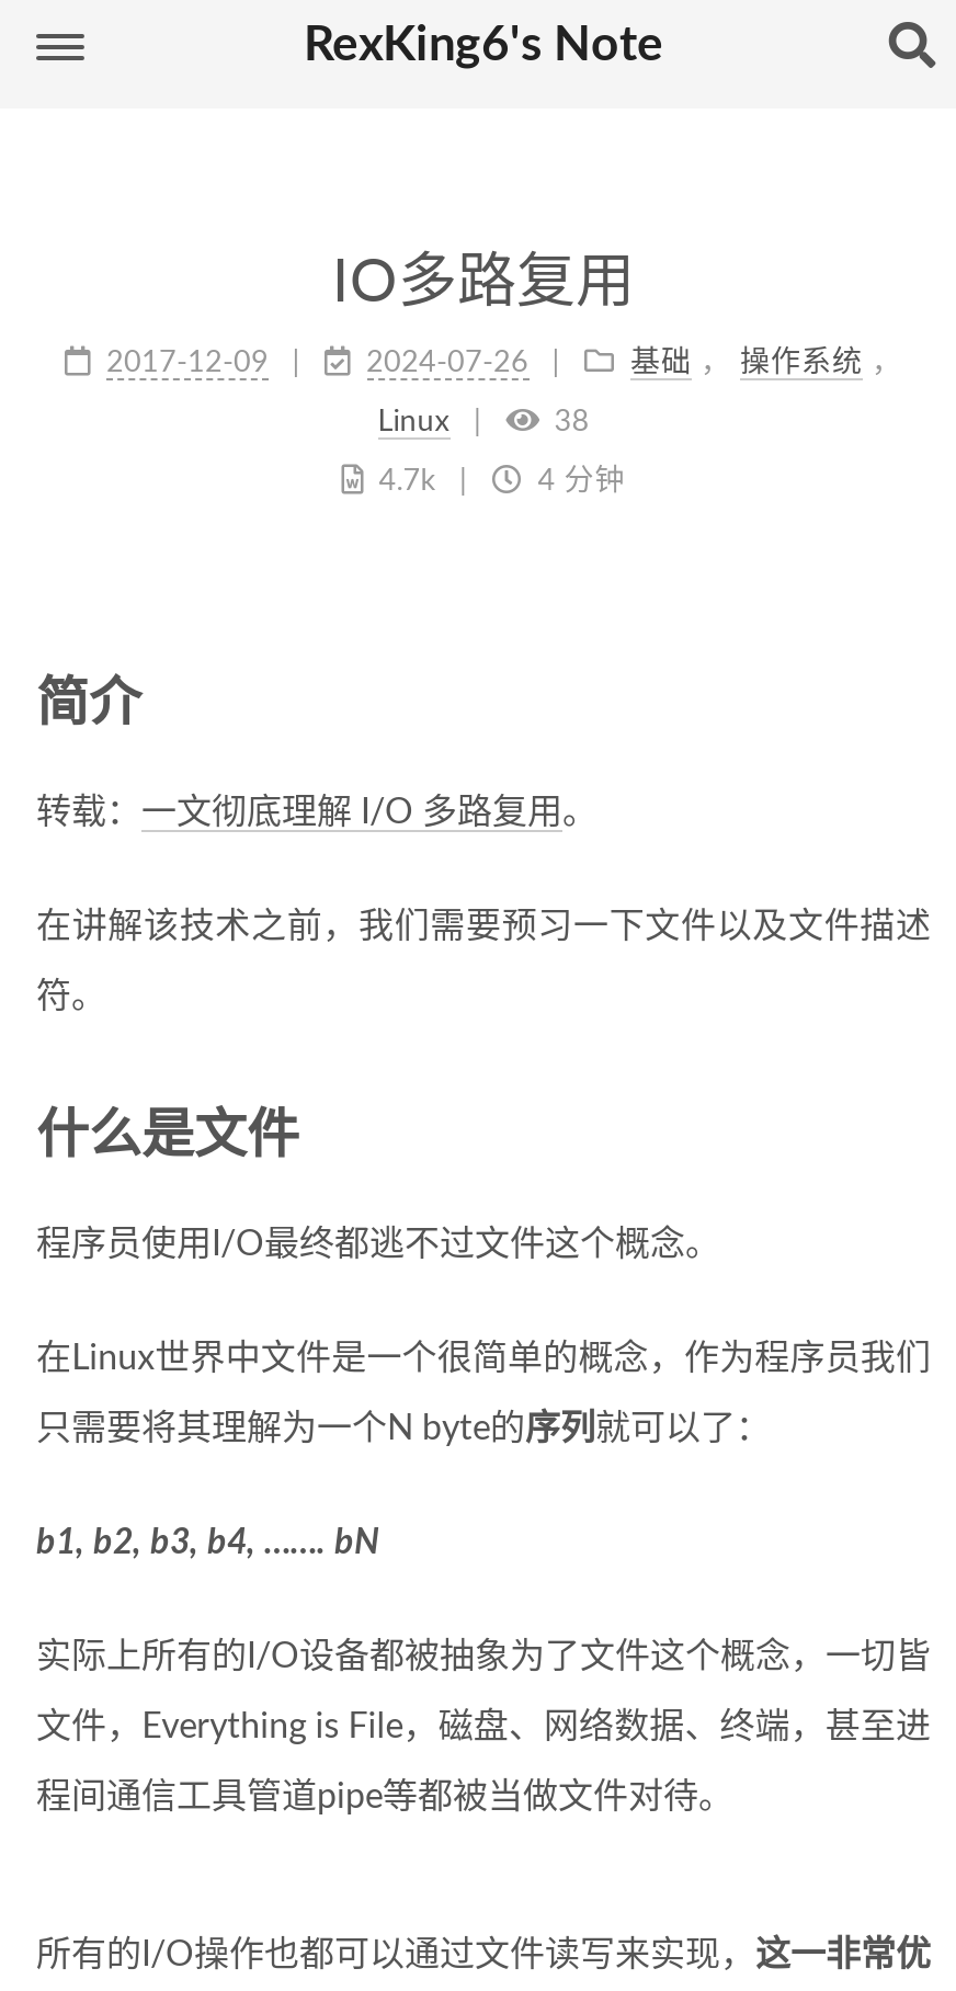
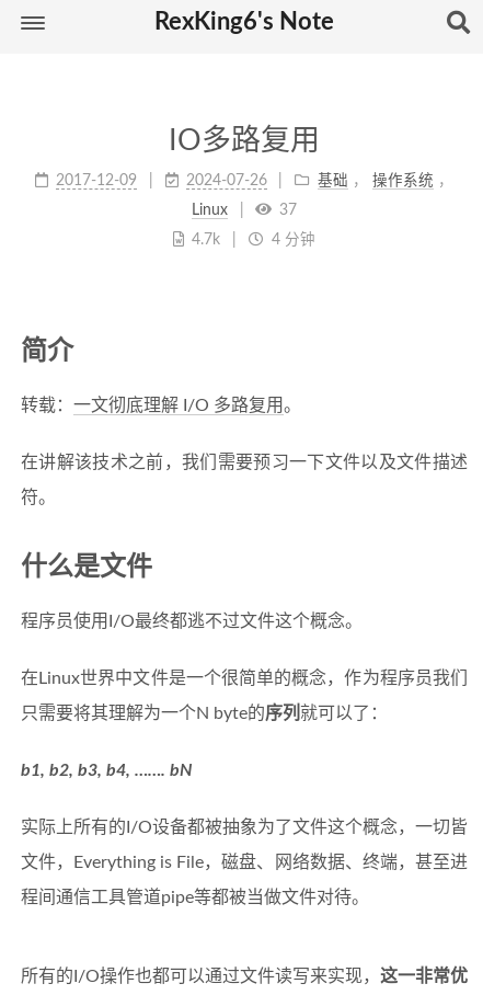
[554,407,589,437] 38 -> [280,203,297,218] 37

